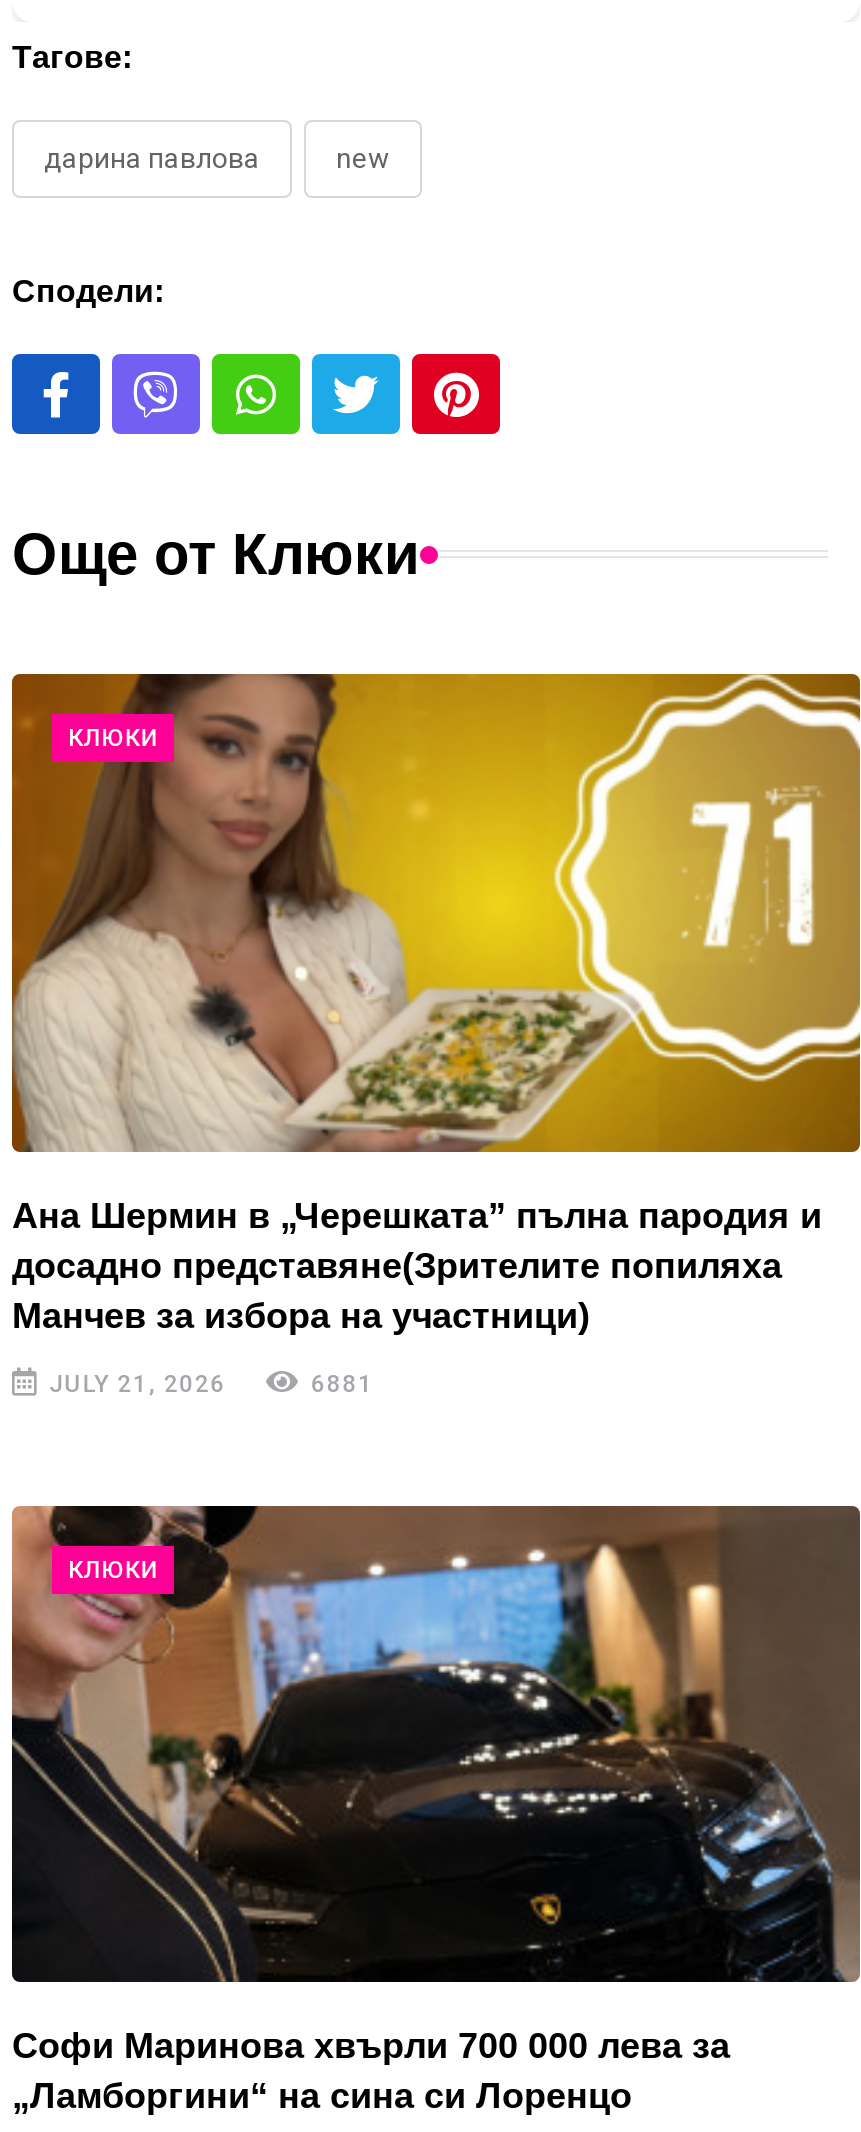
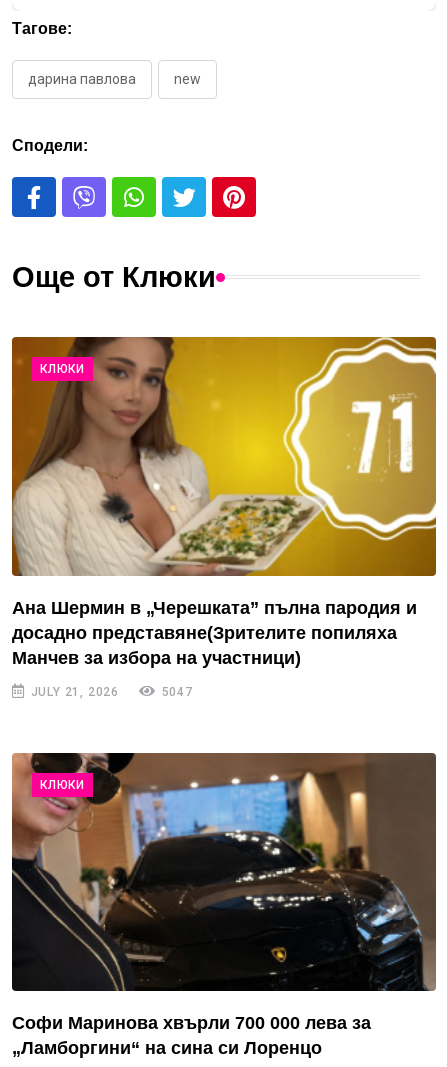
[304,1369,374,1397] 6881 -> [158,684,193,698] 5047

